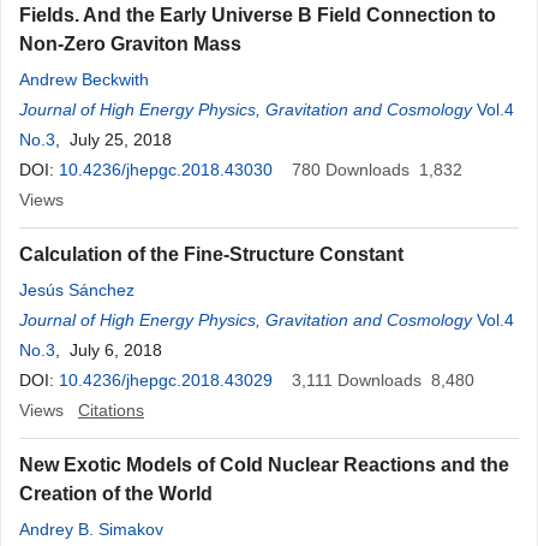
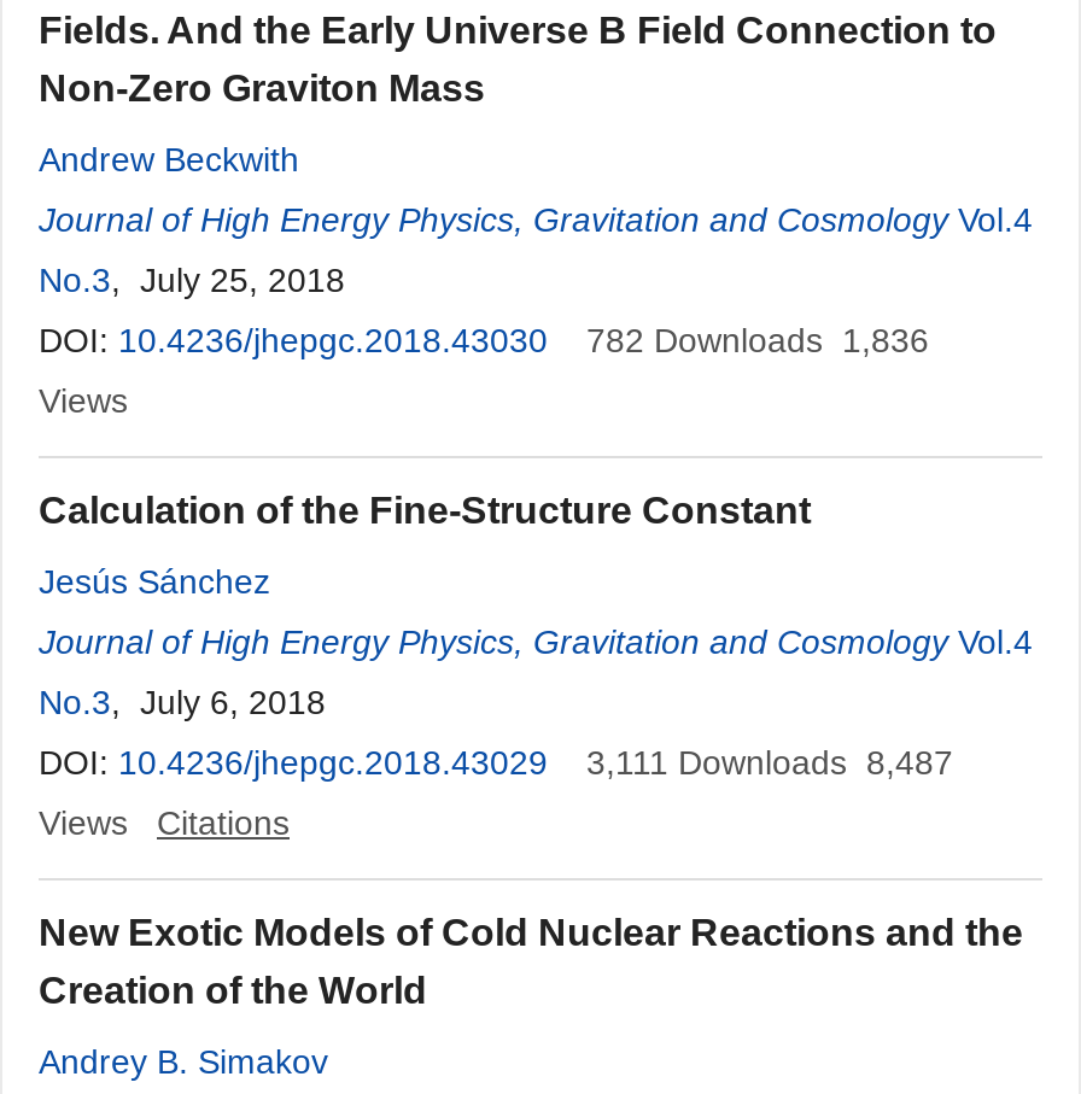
[19,160,462,179] DOI: 10.4236/jhepgc.2018.43030 780 Downloads 1,832 -> [39,321,929,359] DOI: 10.4236/jhepgc.2018.43030 782 Downloads 1,836
[19,370,474,390] DOI: 10.4236/jhepgc.2018.43029 3,111 Downloads 8,480 -> [39,743,953,782] DOI: 10.4236/jhepgc.2018.43029 3,111 Downloads 8,487

